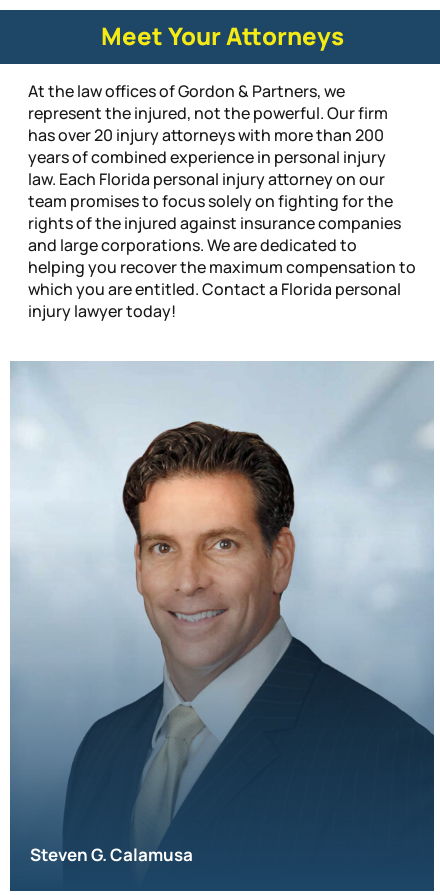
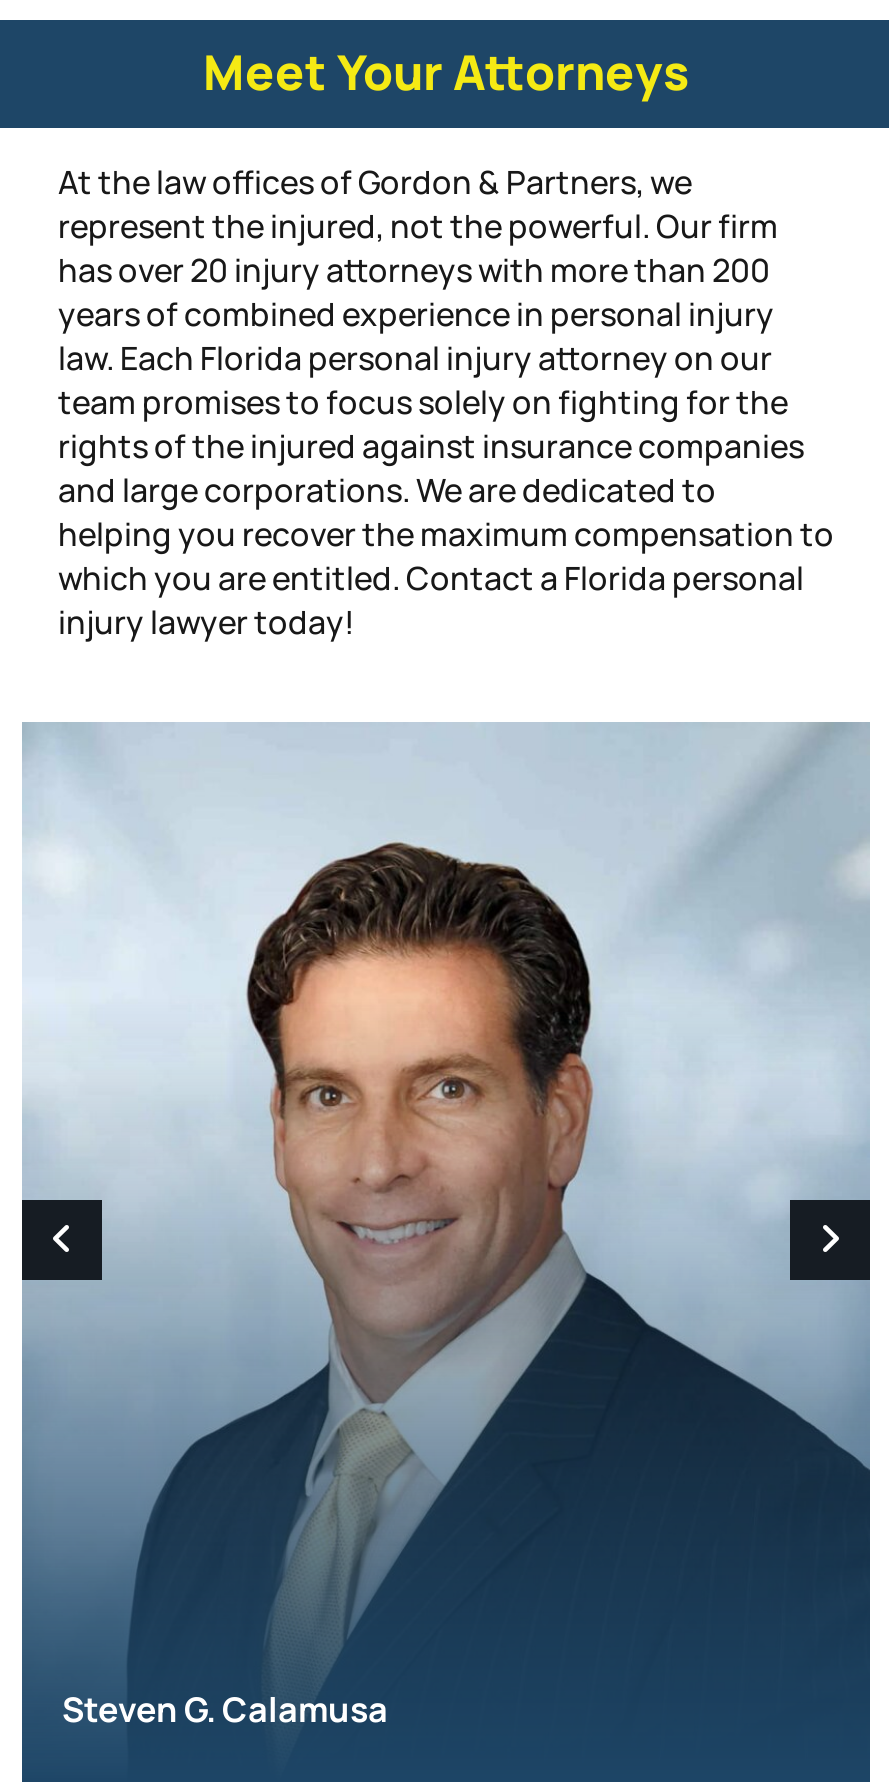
none -> [20,1198,104,1282] [image]
none -> [788,1198,870,1282] [image]

